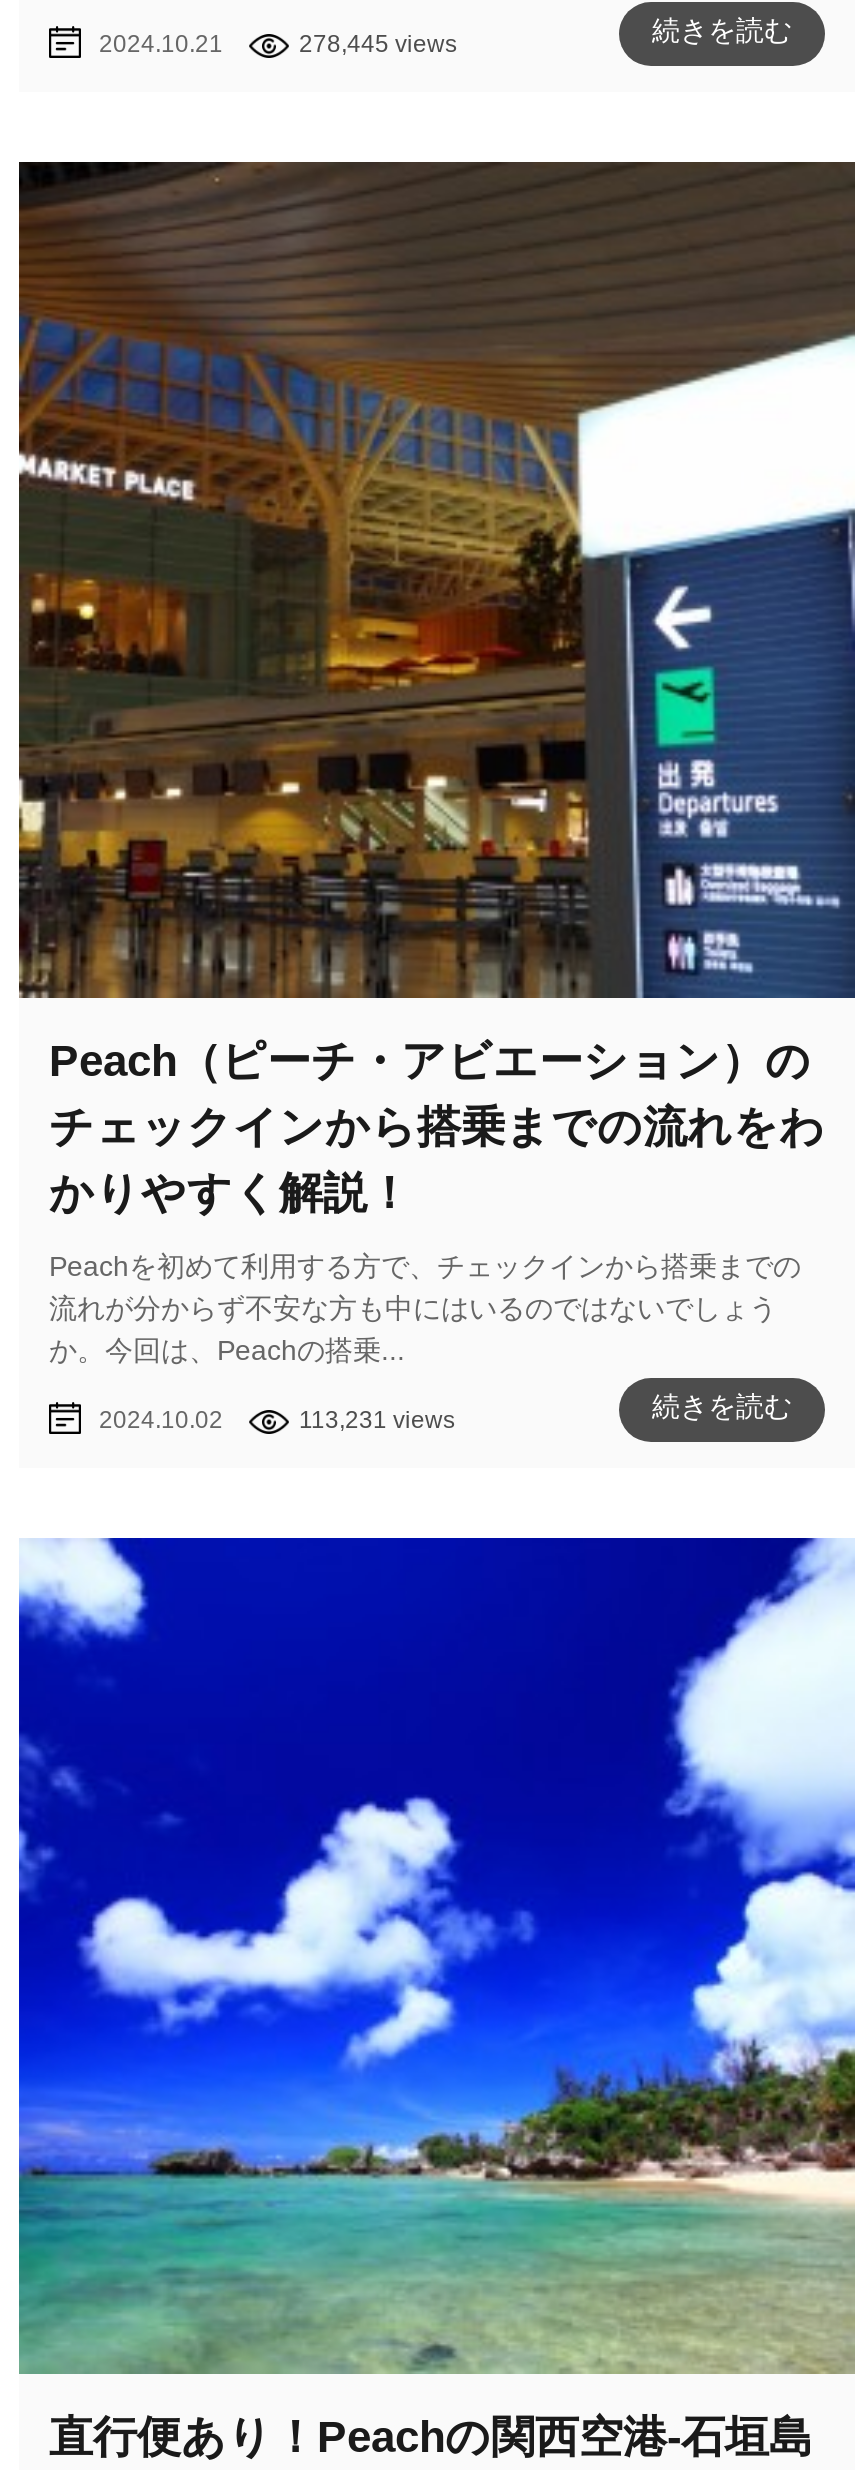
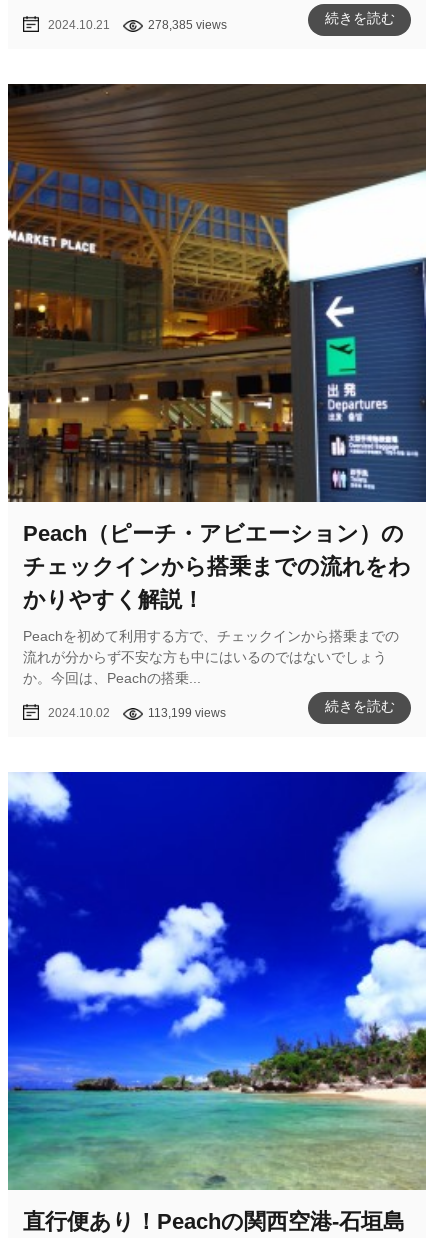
[299,30,457,58] 278,445 views -> [148,18,227,32] 278,385 views
[299,1406,455,1434] 113,231 views -> [148,706,226,720] 113,199 views

